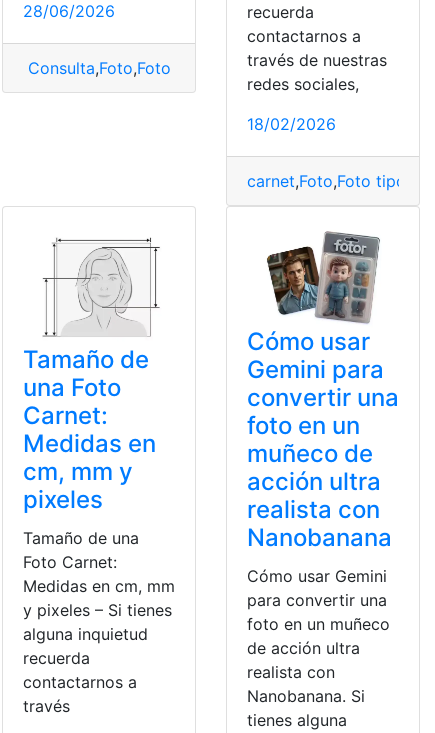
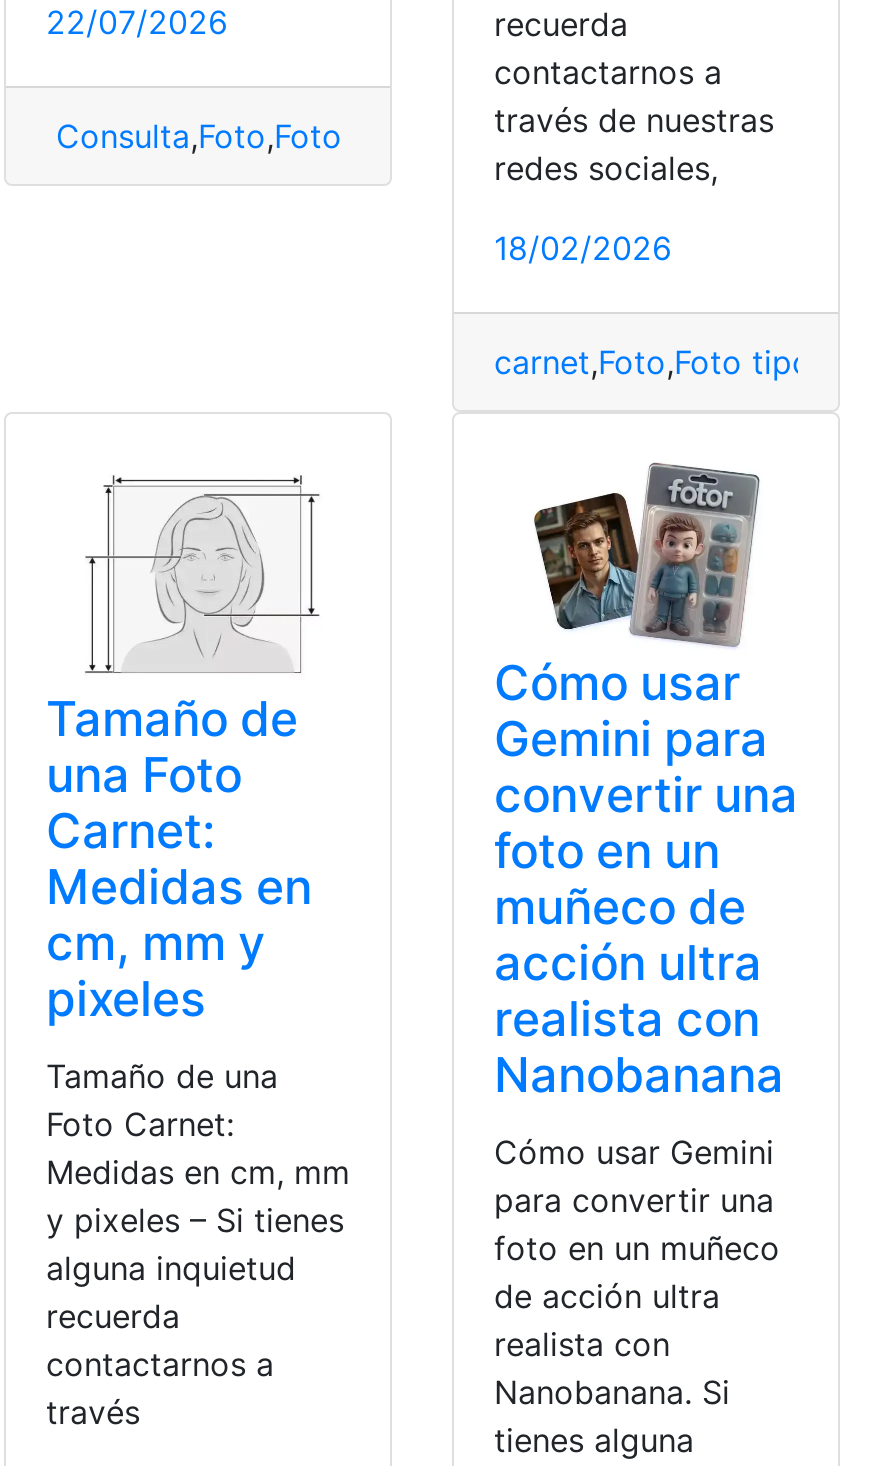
[23,1,115,21] 28/06/2026 -> [46,2,228,42] 22/07/2026

